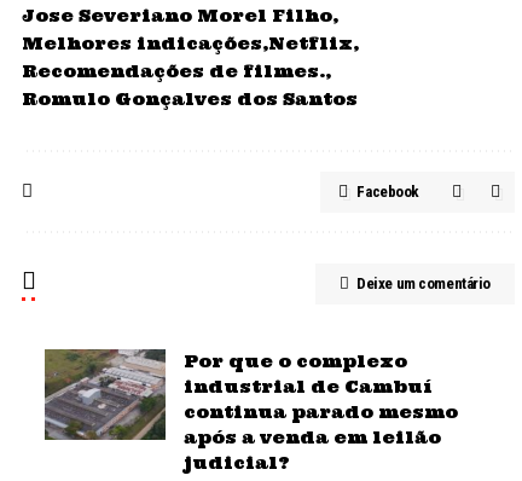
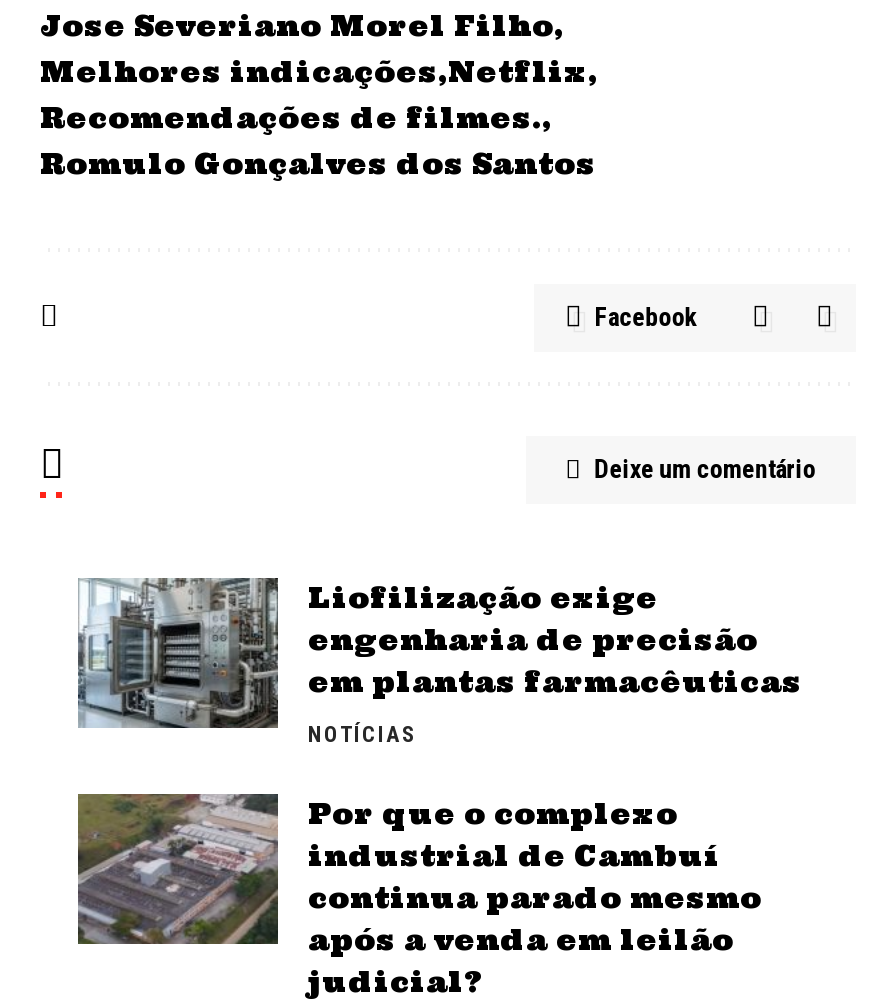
none -> [78,578,802,747] [image] | Liofilização exige | engenharia de precisão | em plantas farmacêuticas | NOTÍCIAS

